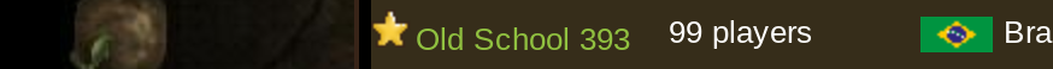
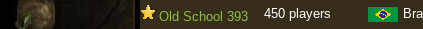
[416,14,813,57] Old School 393 99 players -> [158,6,330,24] Old School 393 450 players

